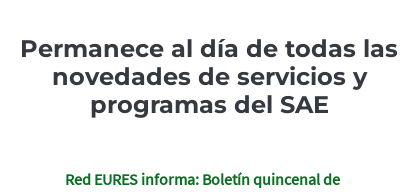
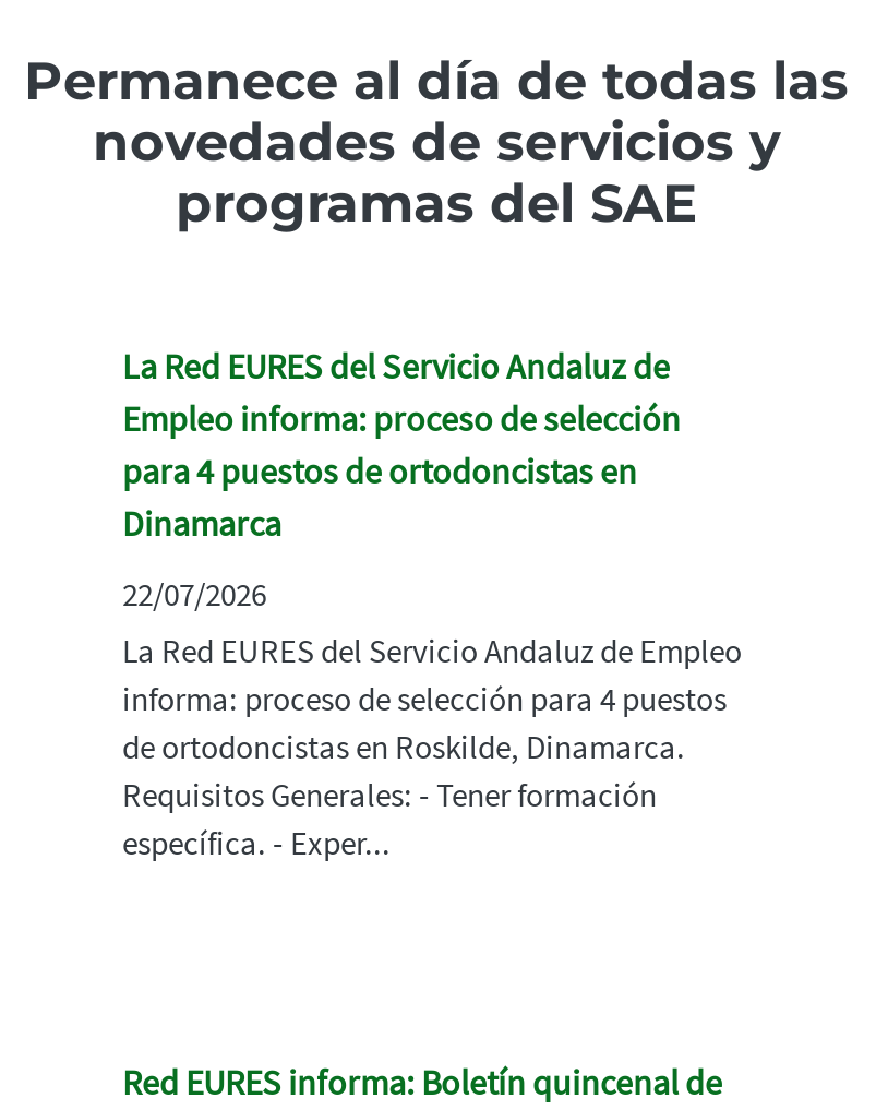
none -> [122,344,742,863] La Red EURES del Servicio Andaluz de | Empleo informa: proceso de selección | para 4 puestos de ortodoncistas en | Dinamarca | 22/07/2026 | La Red EURES del Servicio Andaluz de Empleo | informa: proceso de selección para 4 puestos | de ortodoncistas en Roskilde, Dinamarca. | Requisitos Generales: - Tener formación | específica. - Exper...

